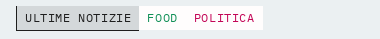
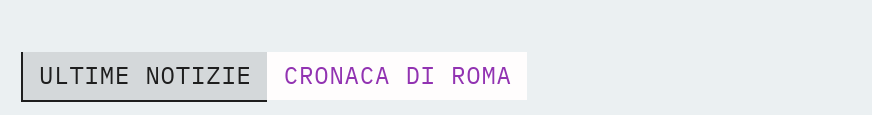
[147,10,255,25] FOOD | POLITICA -> [284,60,512,90] CRONACA DI ROMA

